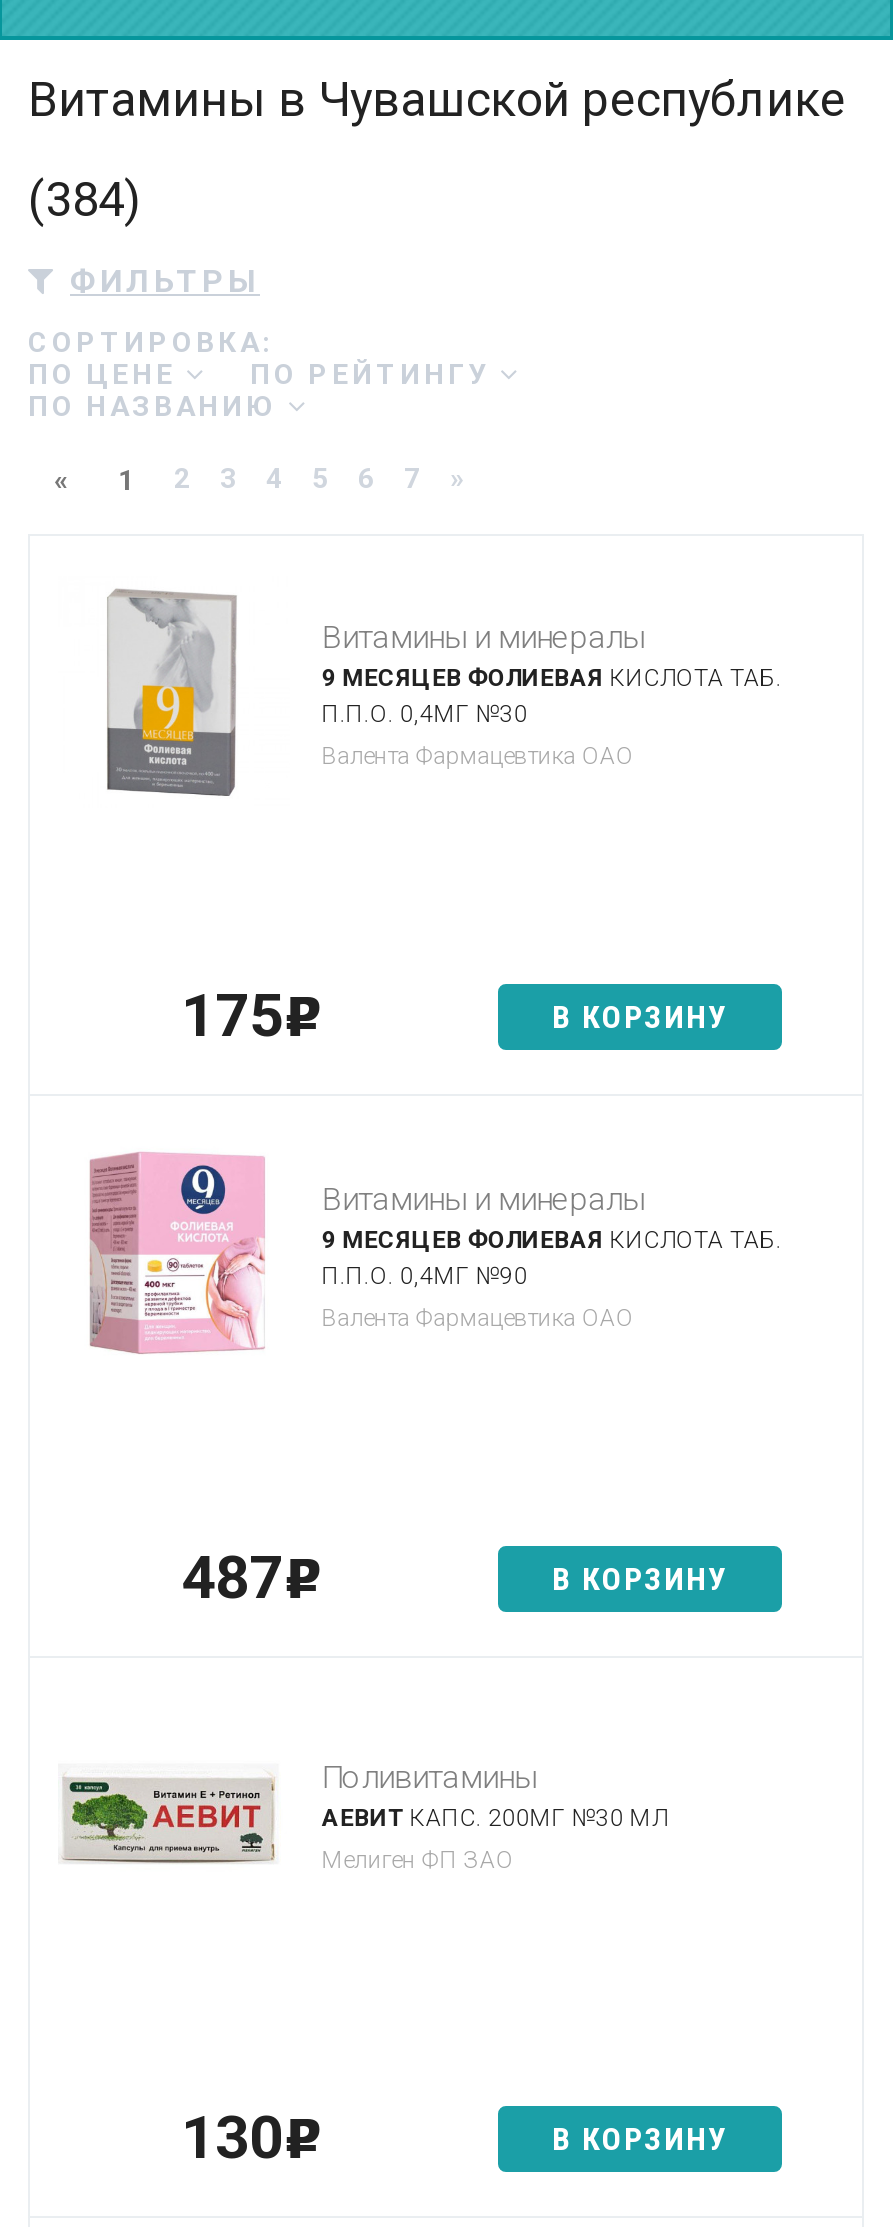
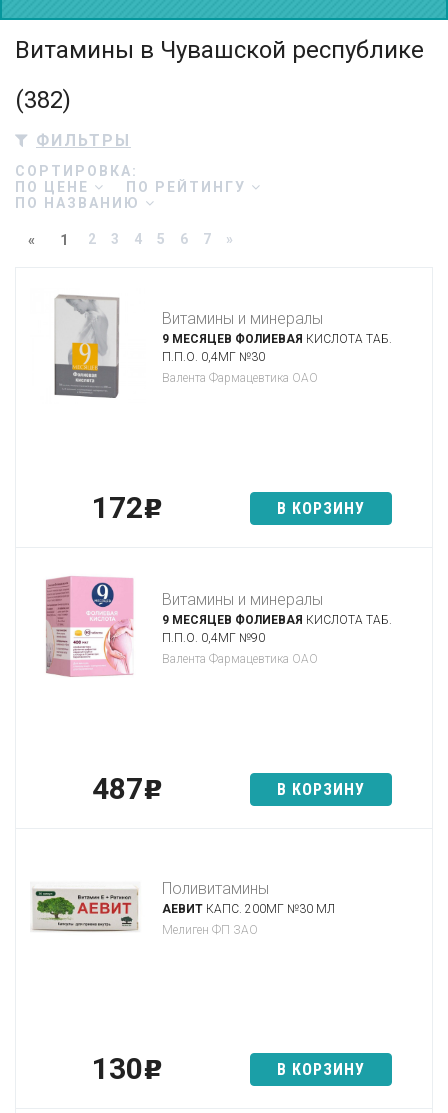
[28,172,140,228] (384) -> [15,86,71,114] (382)
[181,981,323,1051] 175p -> [91,490,162,525] 172p

